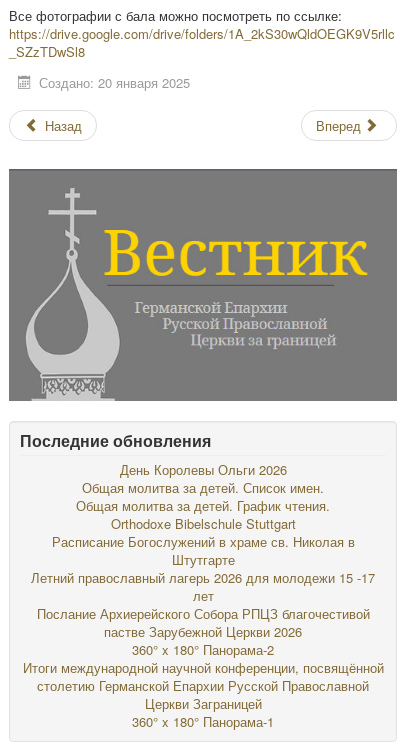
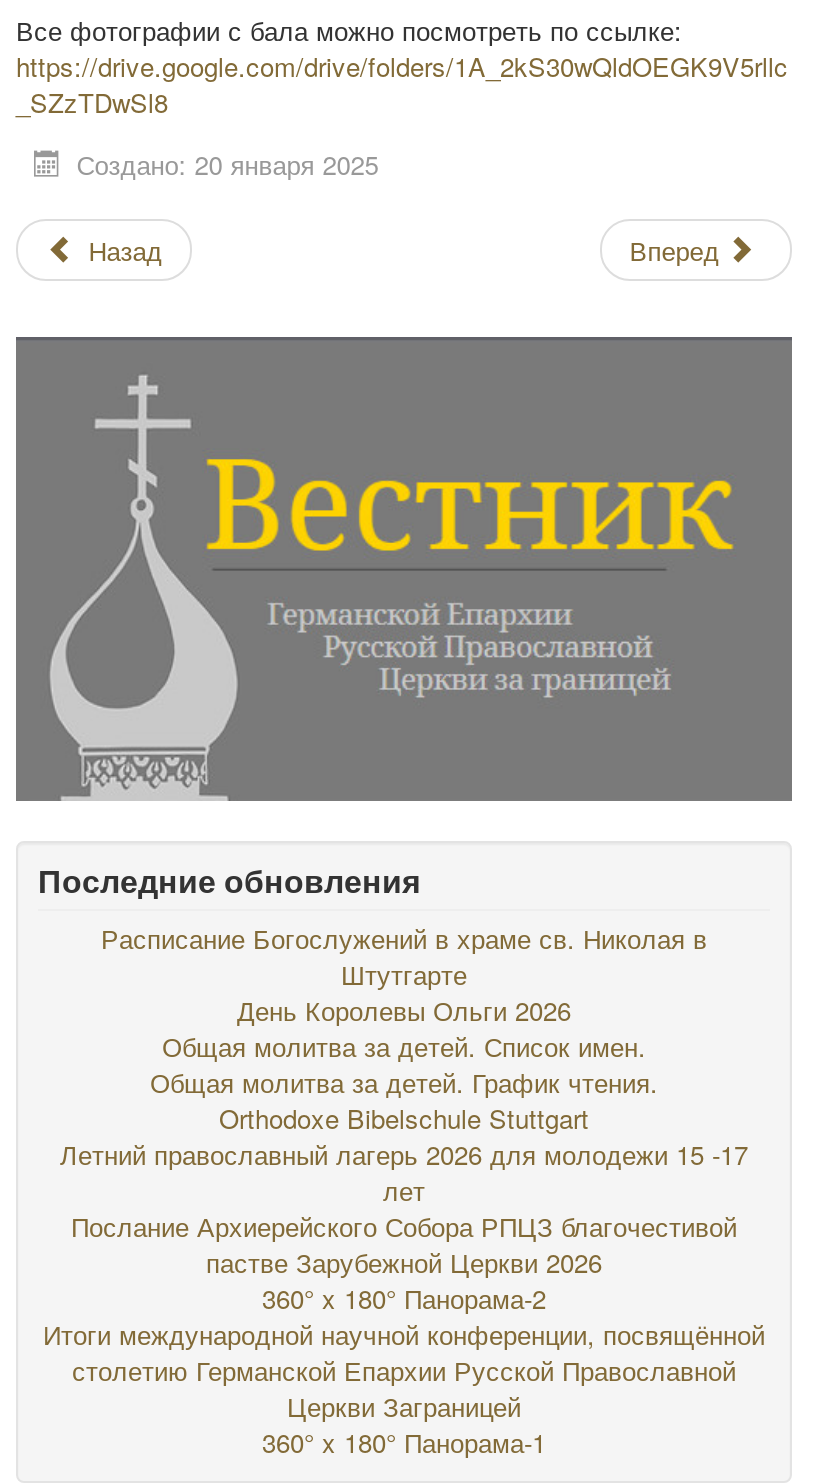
moved [76,460,330,533] -> [150,992,658,1138]: День Королевы Ольги 2026 | Общая молитва за детей. Список имен. | Общая молитва за детей. График чтения. | Orthodoxe Bibelschule Stuttgart
moved [51,532,354,569] -> [101,920,707,994]: Расписание Богослужений в храме св. Николая в | Штутгарте

